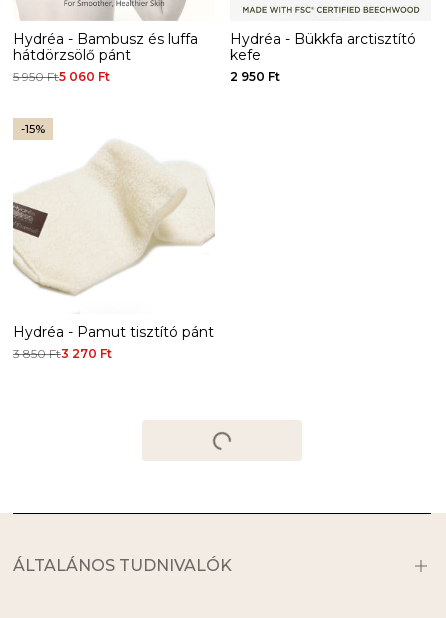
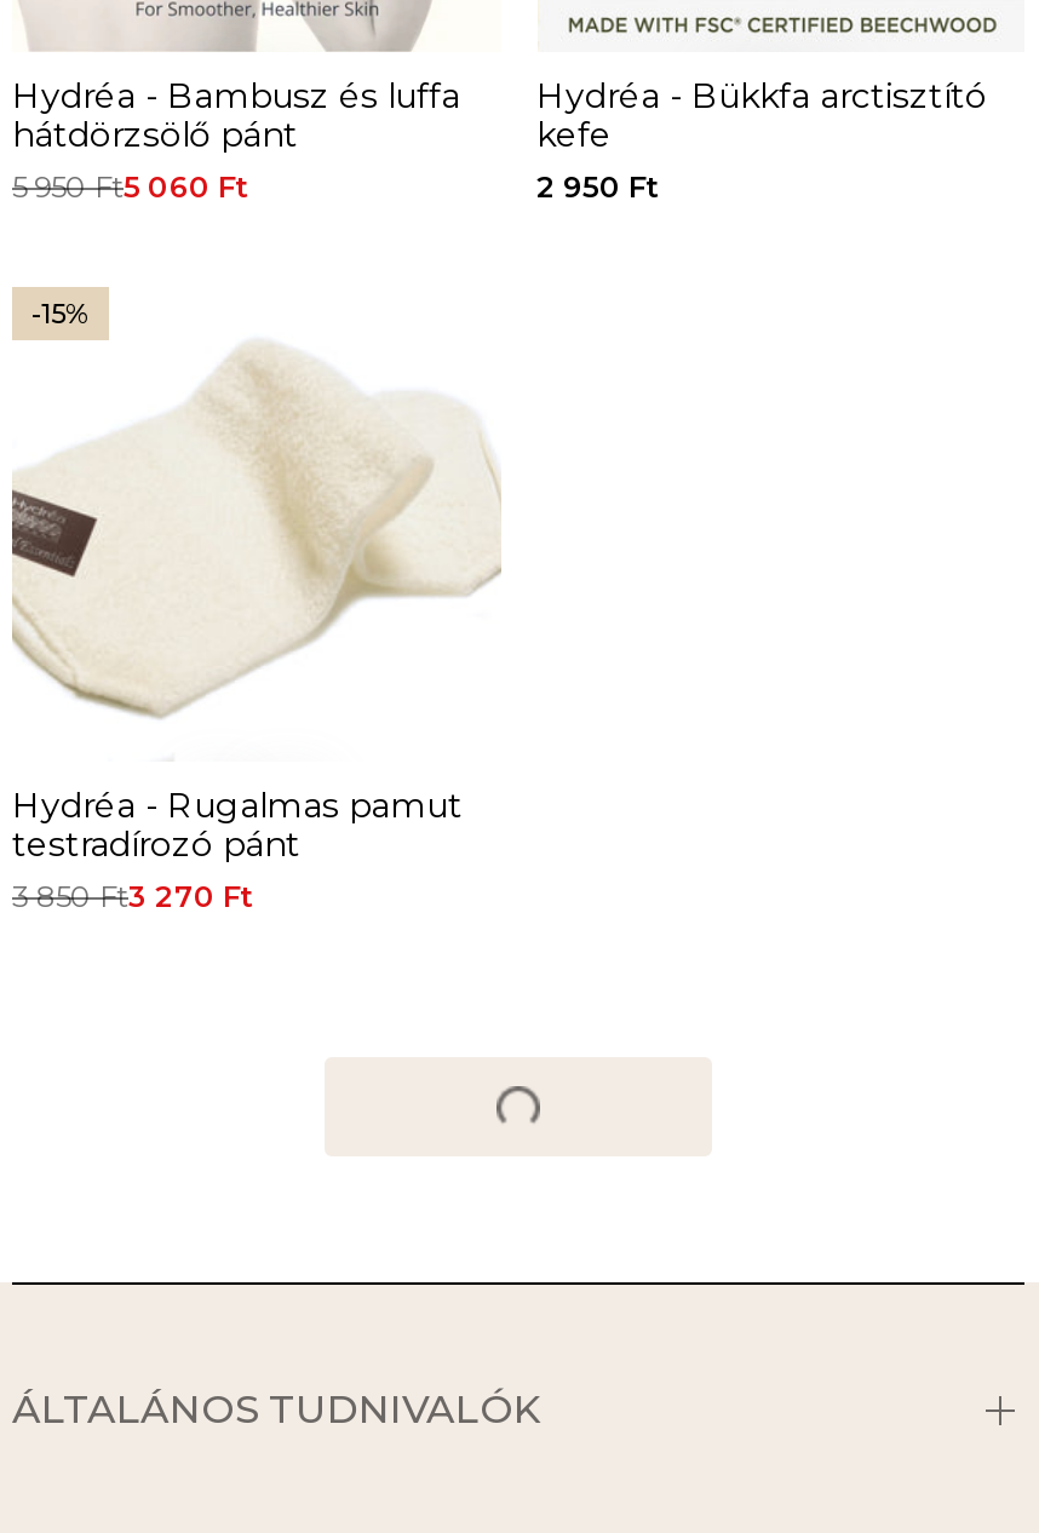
[13,323,214,341] Hydréa - Pamut tisztító pánt -> [12,783,463,866] Hydréa - Rugalmas pamut | testradírozó pánt

